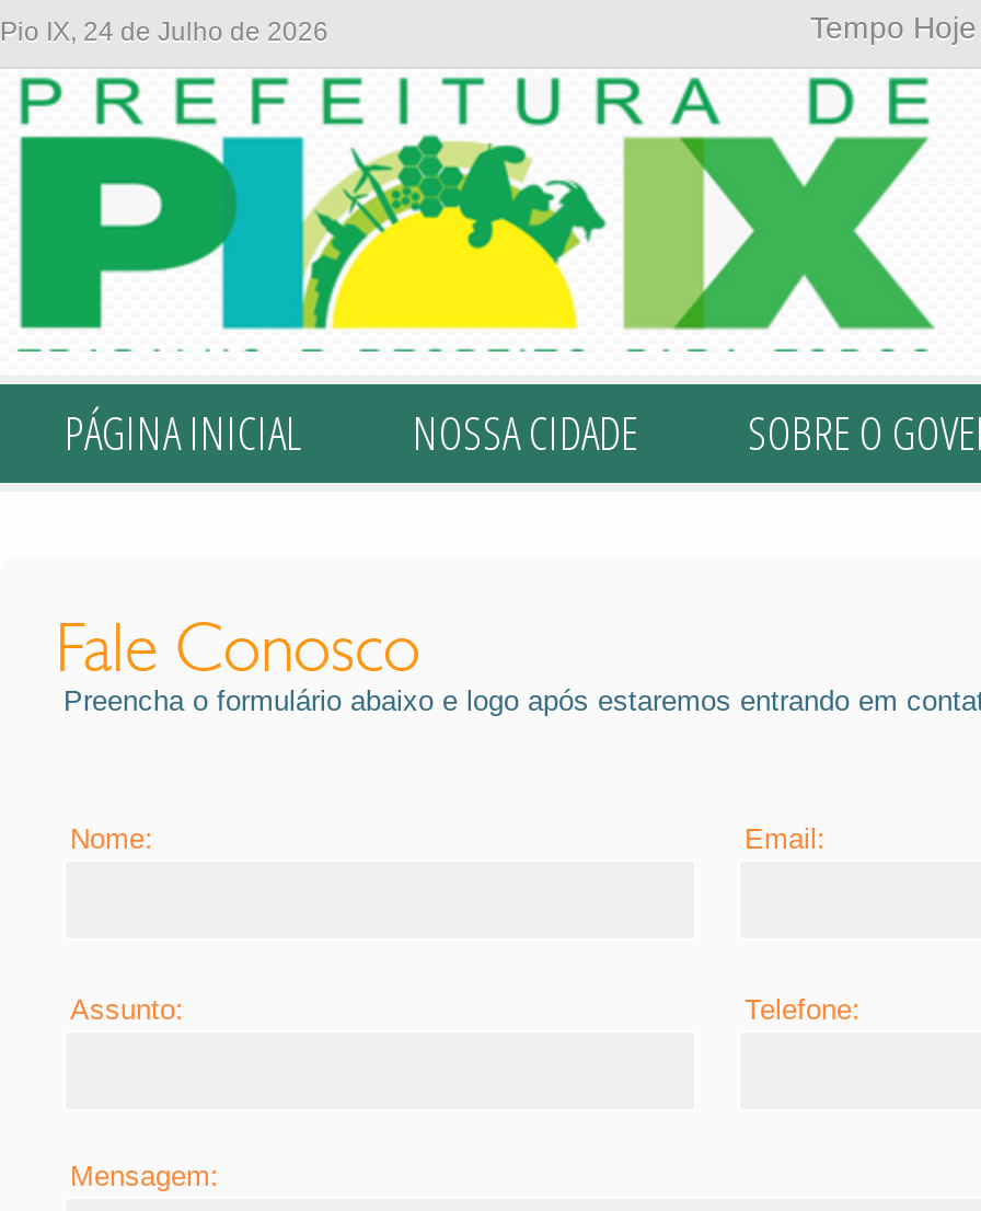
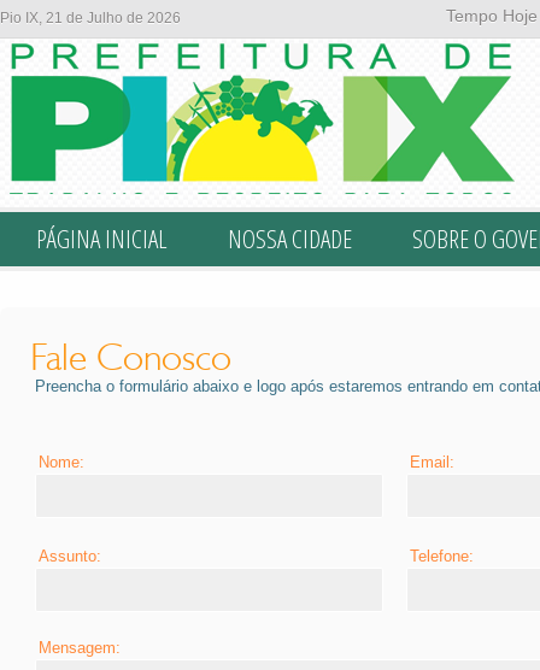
[0,16,328,47] Pio IX, 24 de Julho de 2026 -> [0,10,181,27] Pio IX, 21 de Julho de 2026

